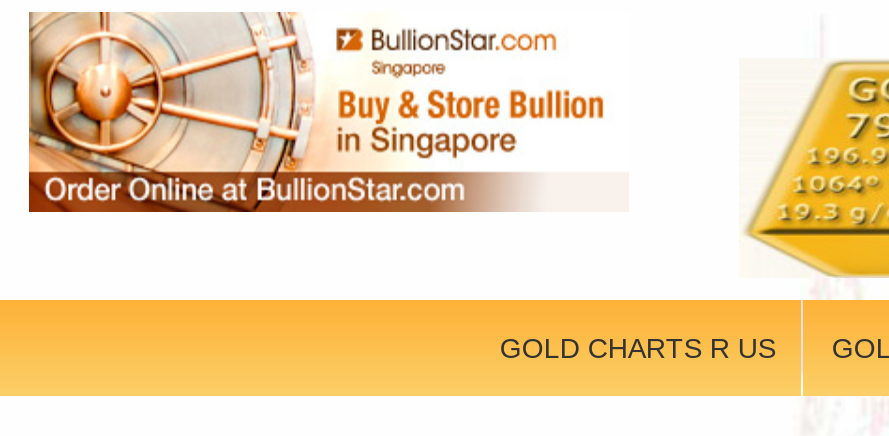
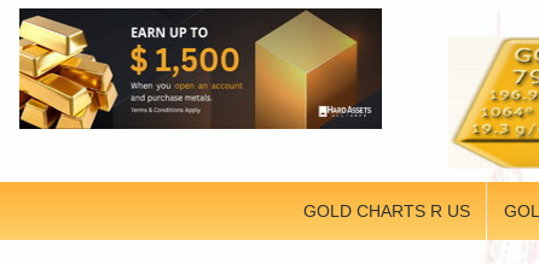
[27,10,629,214] [image] -> [18,7,383,130] [image]

